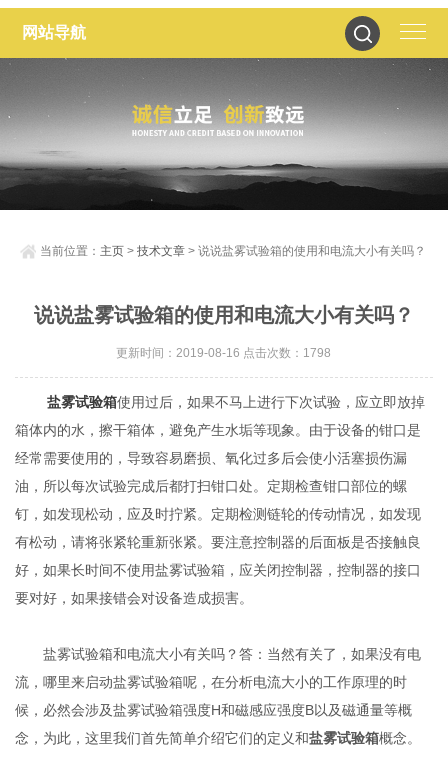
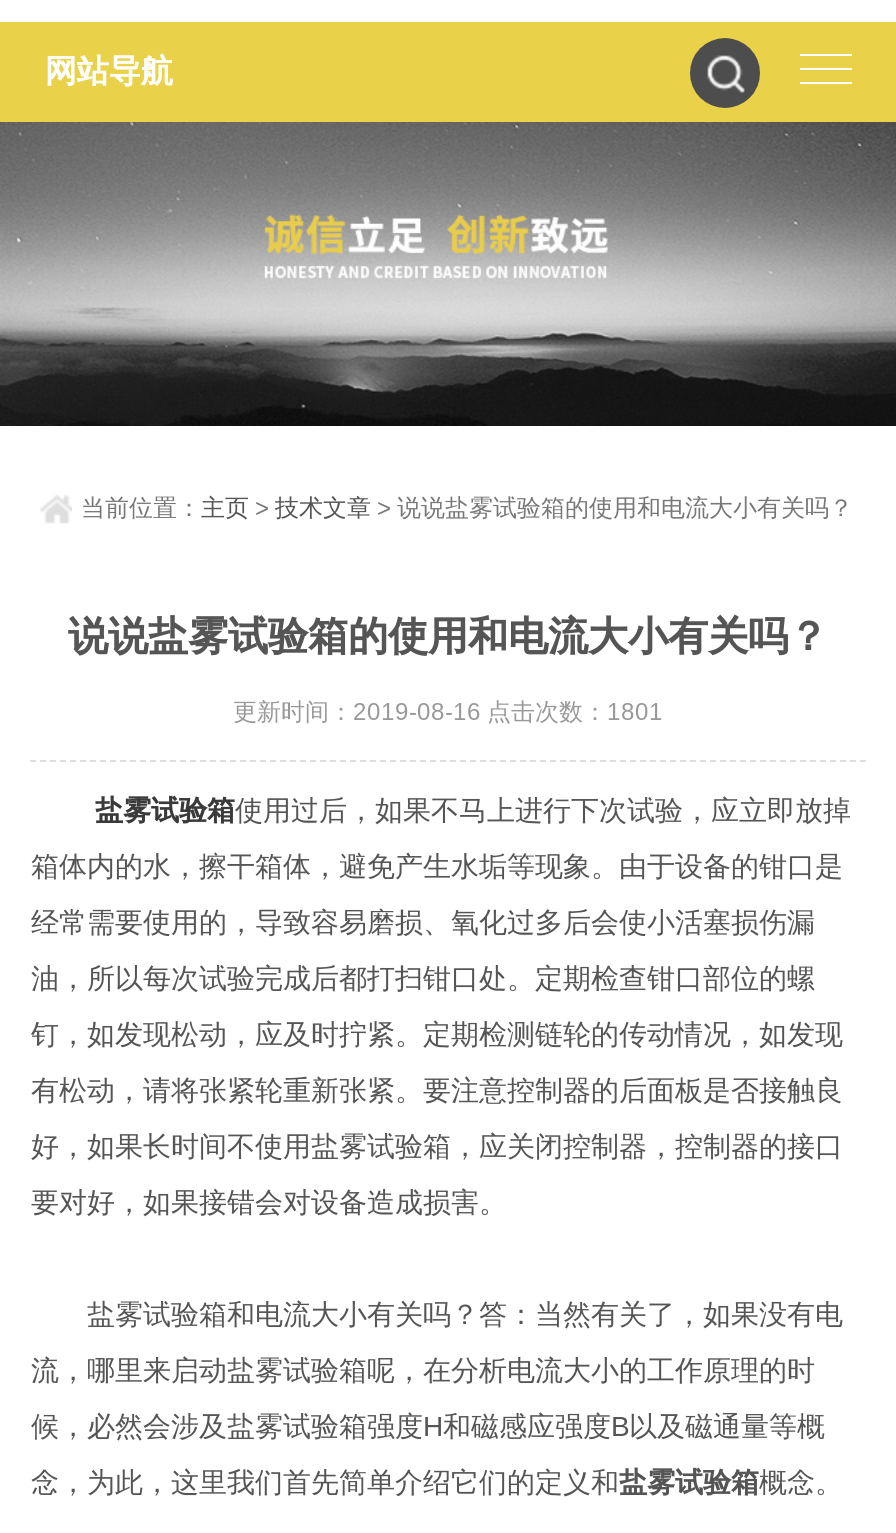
[116,346,331,360] 更新时间：2019-08-16 点击次数：1798 -> [233,698,663,726] 更新时间：2019-08-16 点击次数：1801

